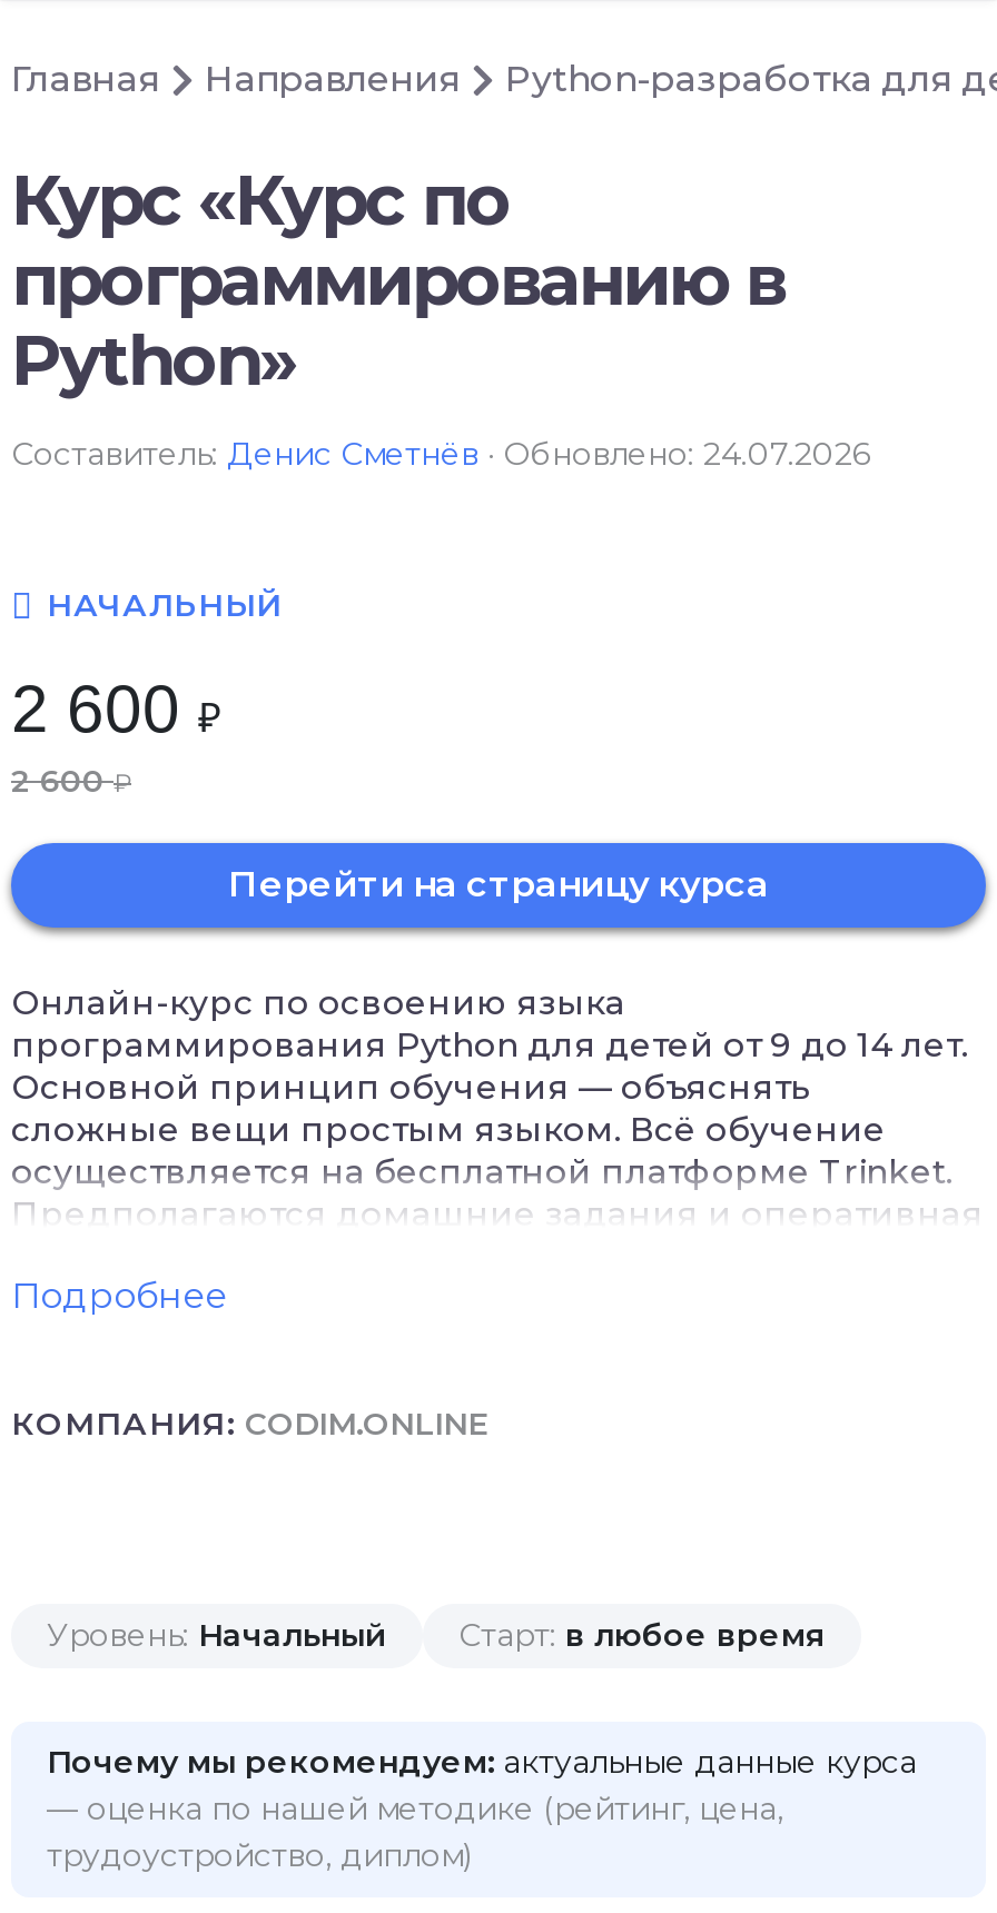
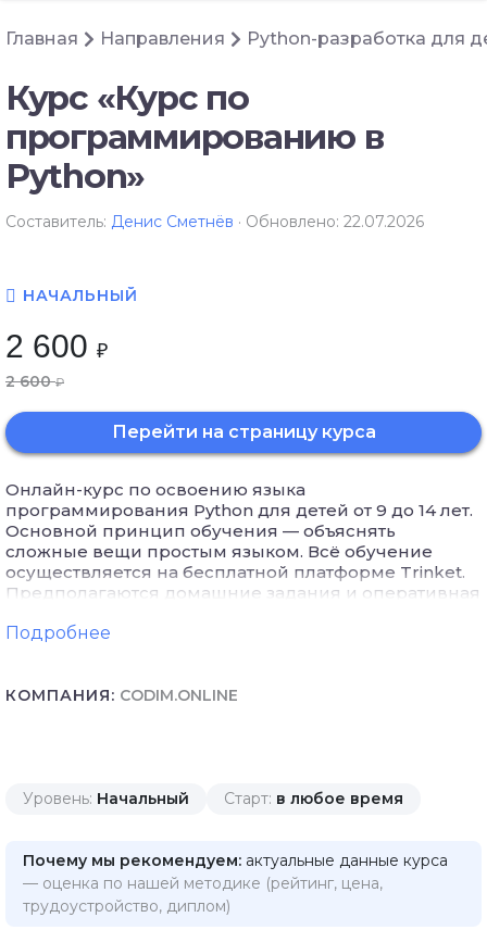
[11,434,870,474] Составитель: Денис Сметнёв · Обновлено: 24.07.2026 -> [5,212,424,231] Составитель: Денис Сметнёв · Обновлено: 22.07.2026

